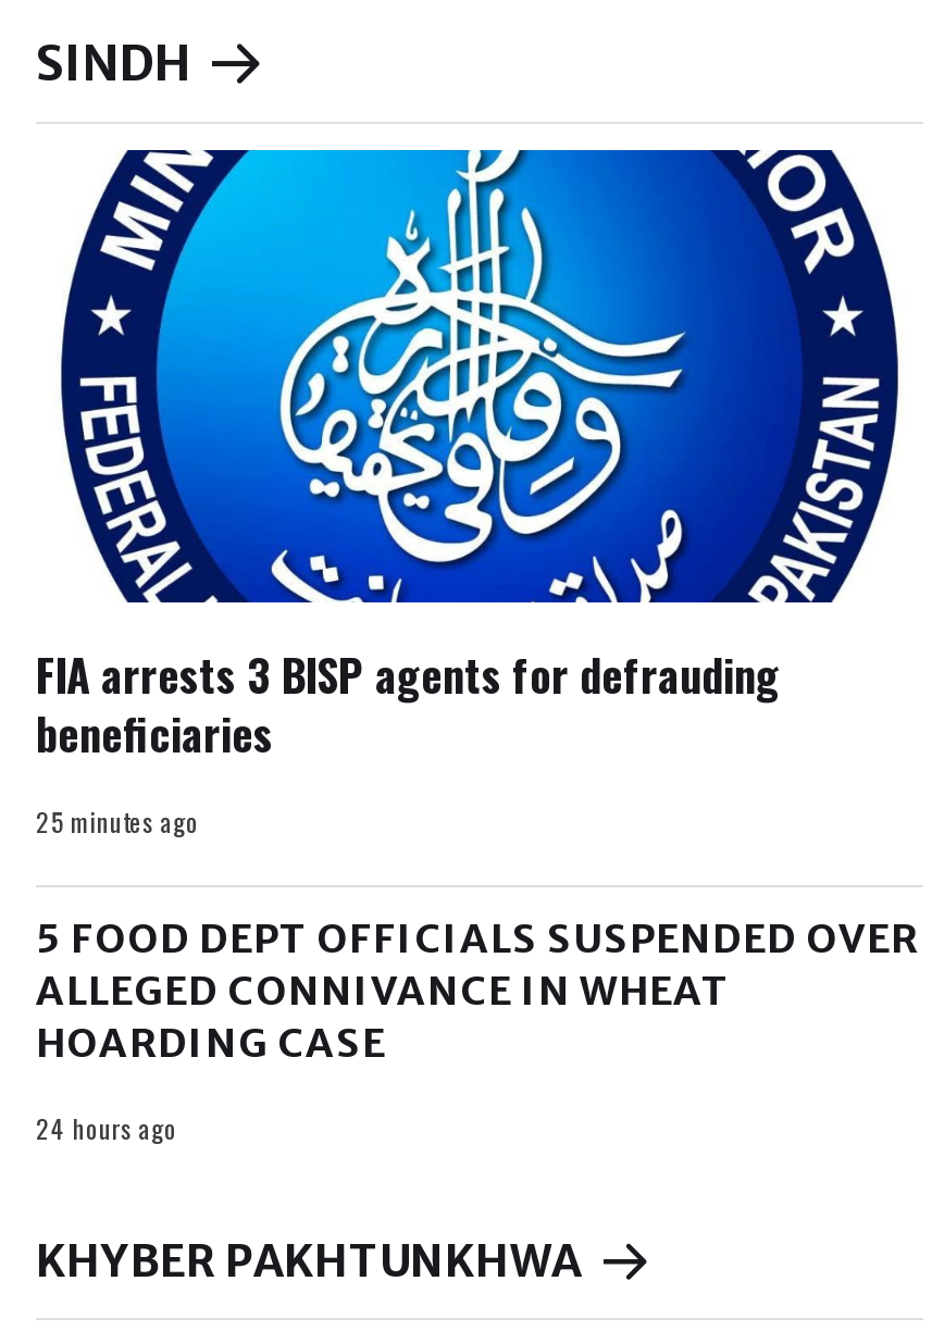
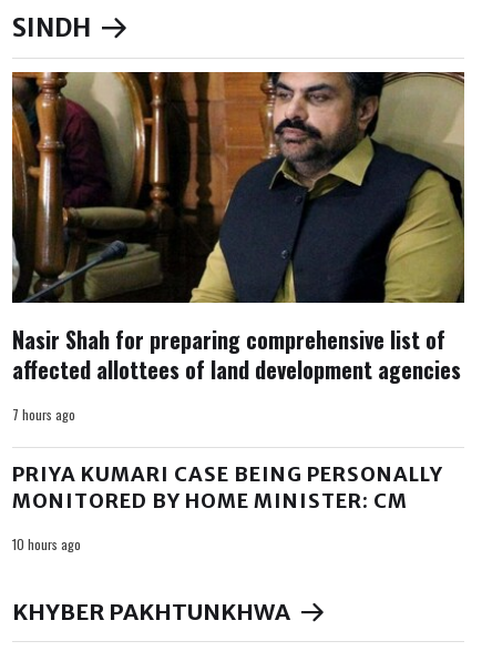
[36,148,923,765] [image] | FIA arrests 3 BISP agents for defrauding | beneficiaries -> [11,71,465,385] [image] | Nasir Shah for preparing comprehensive list of | affected allottees of land development agencies
[36,802,199,839] 25 minutes ago -> [12,404,75,423] 7 hours ago
[36,913,919,1067] 5 FOOD DEPT OFFICIALS SUSPENDED OVER | ALLEGED CONNIVANCE IN WHEAT | HOARDING CASE -> [12,461,443,513] PRIYA KUMARI CASE BEING PERSONALLY | MONITORED BY HOME MINISTER: CM
[36,1108,177,1145] 24 hours ago -> [12,534,81,553] 10 hours ago

